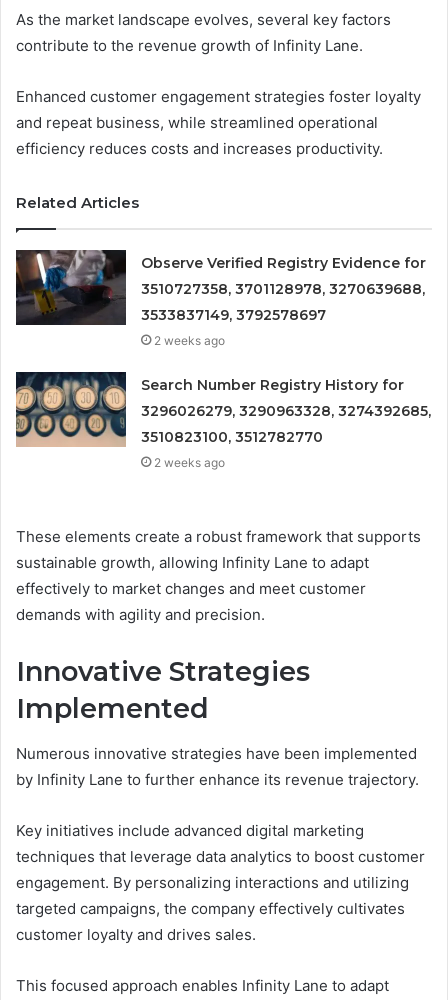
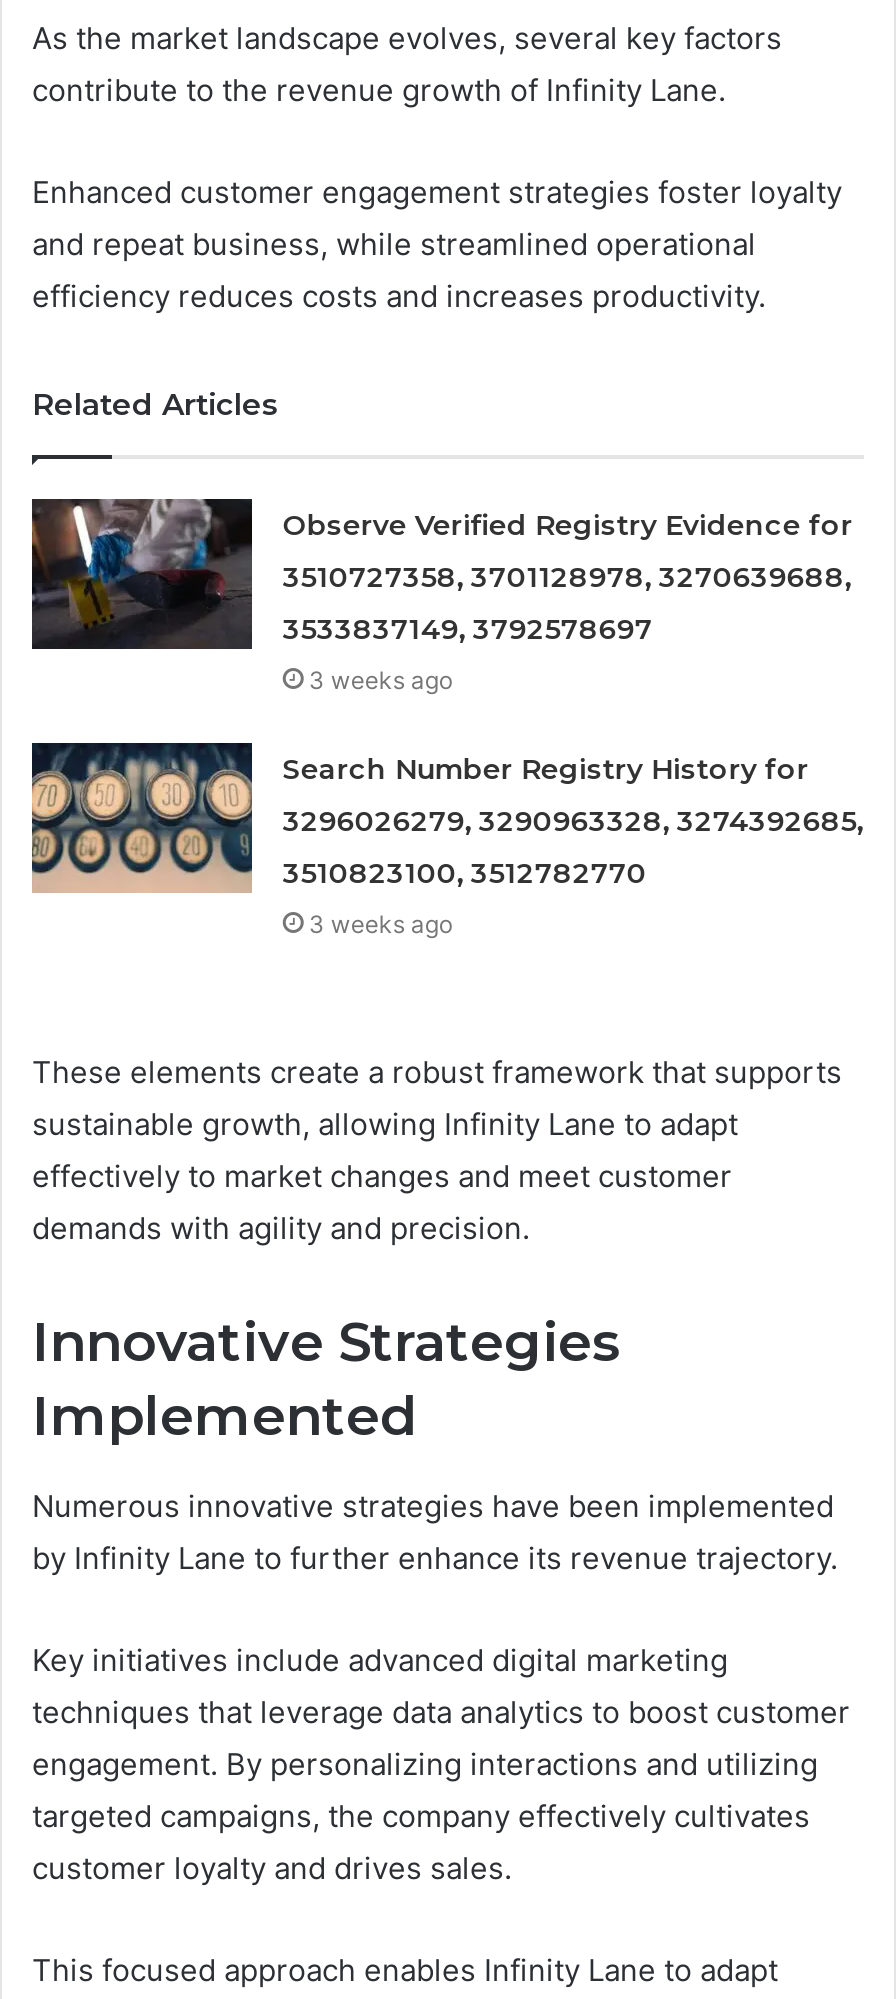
[154,333,225,348] 2 weeks ago -> [309,665,453,695] 3 weeks ago
[154,455,225,470] 2 weeks ago -> [309,909,453,939] 3 weeks ago

